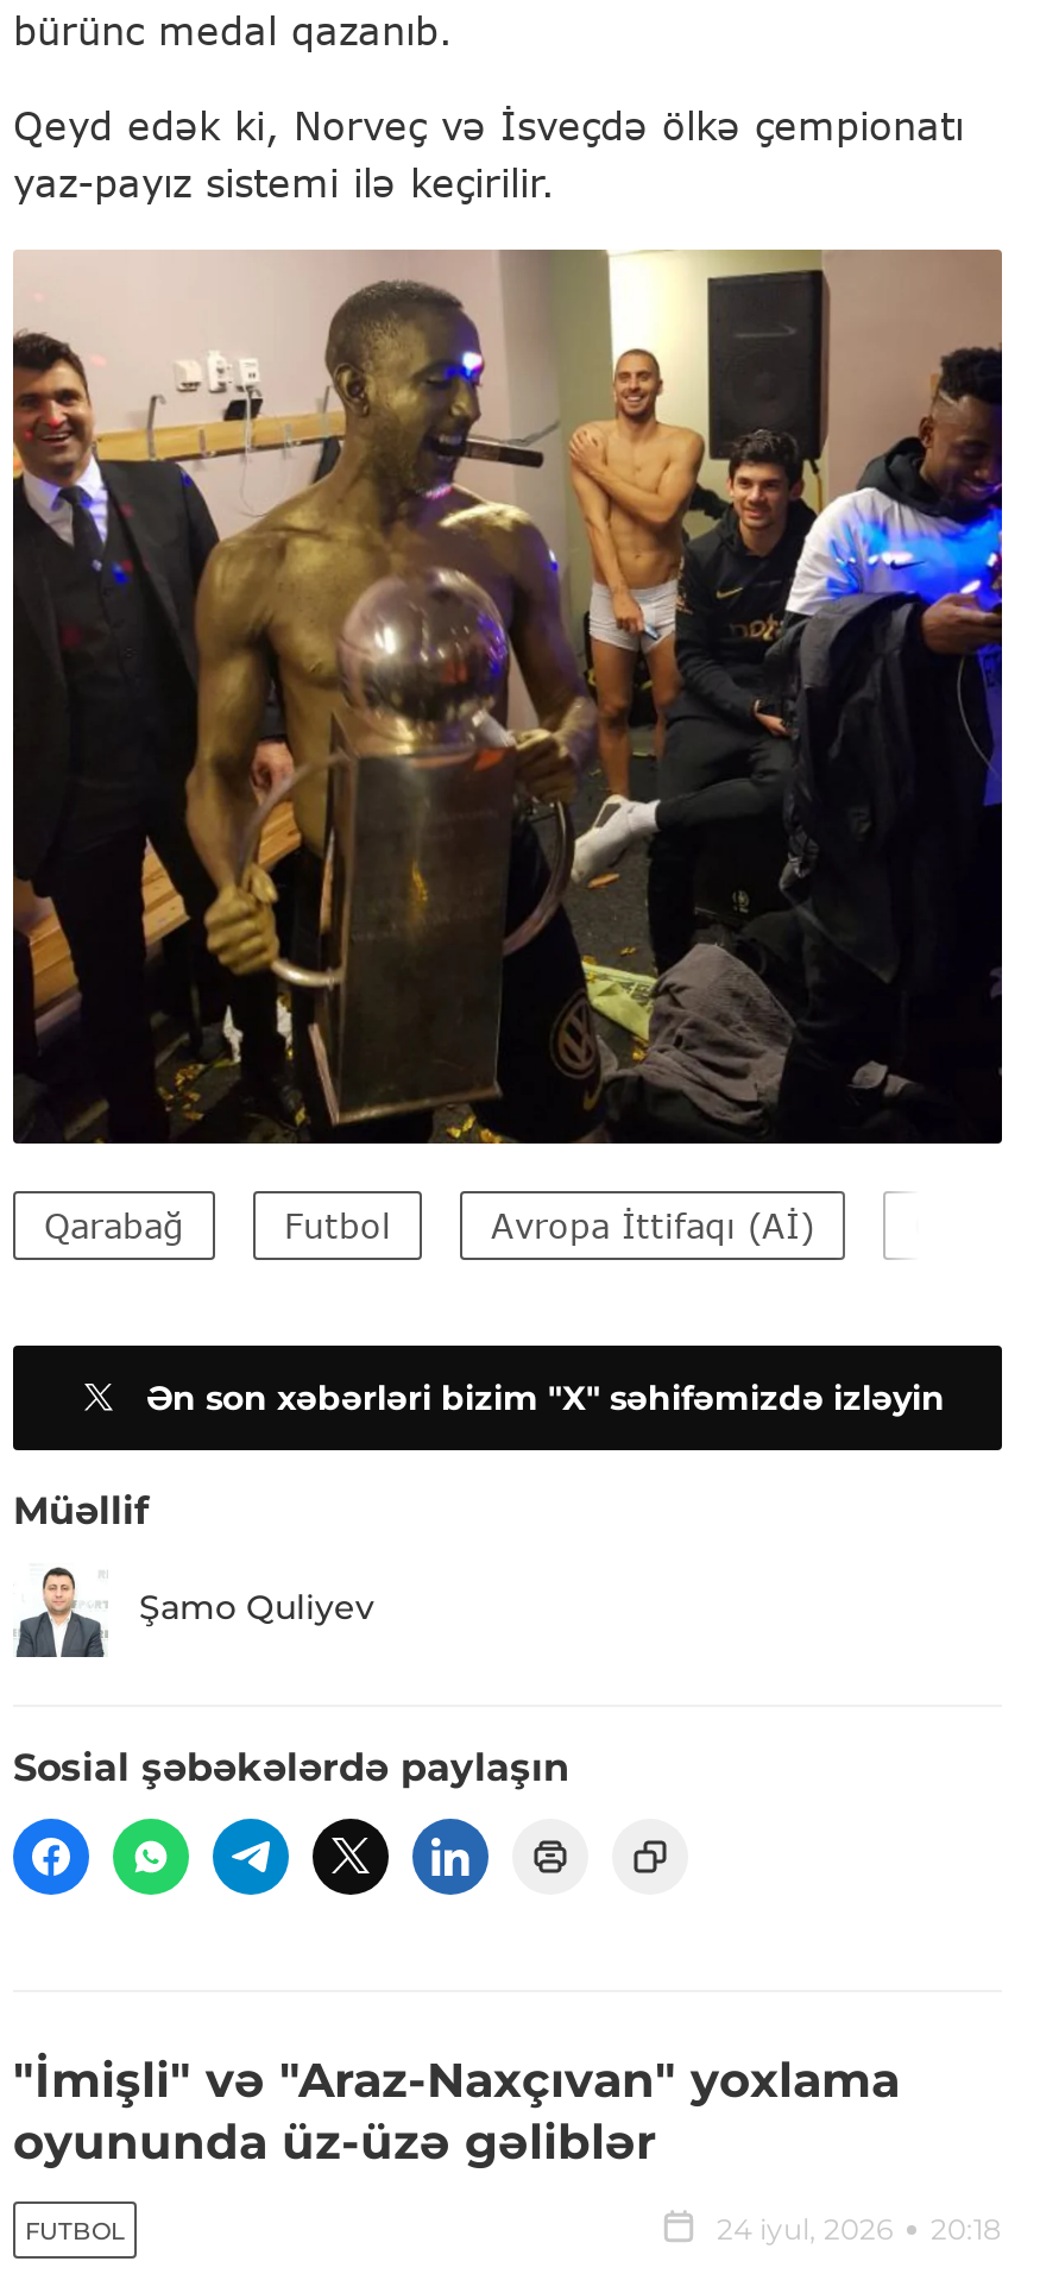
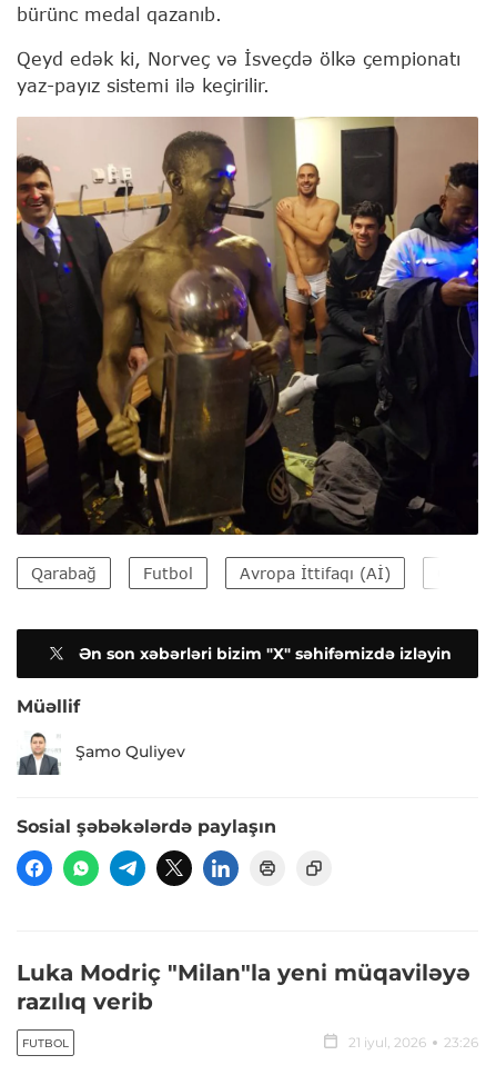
[13,2051,900,2170] "İmişli" və "Araz-Naxçıvan" yoxlama | oyununda üz-üzə gəliblər -> [17,959,470,1015] Luka Modriç "Milan"la yeni müqaviləyə | razılıq verib
[717,2211,1002,2246] 24 iyul, 2026 | 20:18 -> [348,1034,478,1050] 21 iyul, 2026 | 23:26

